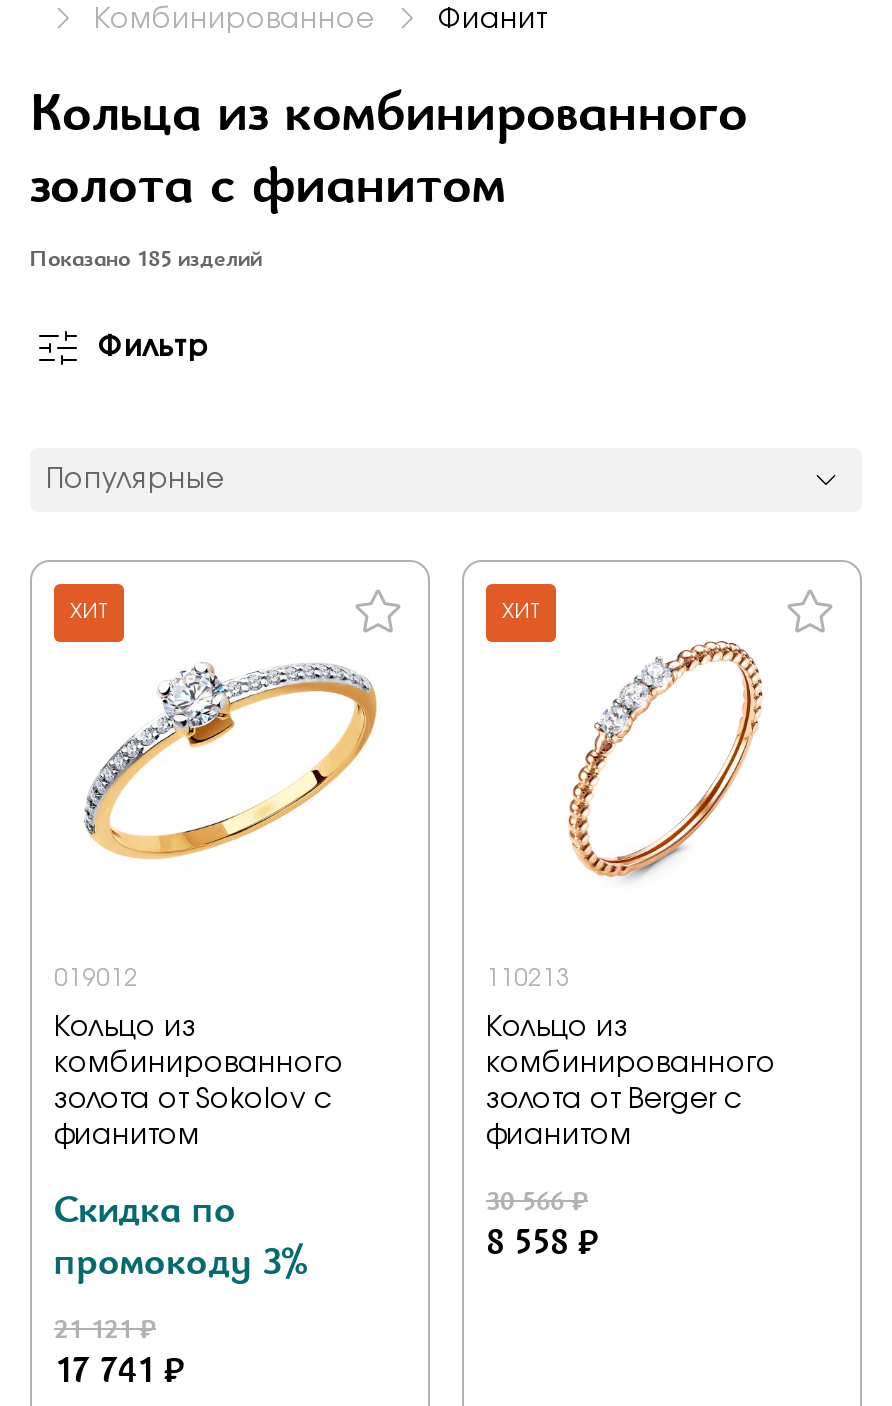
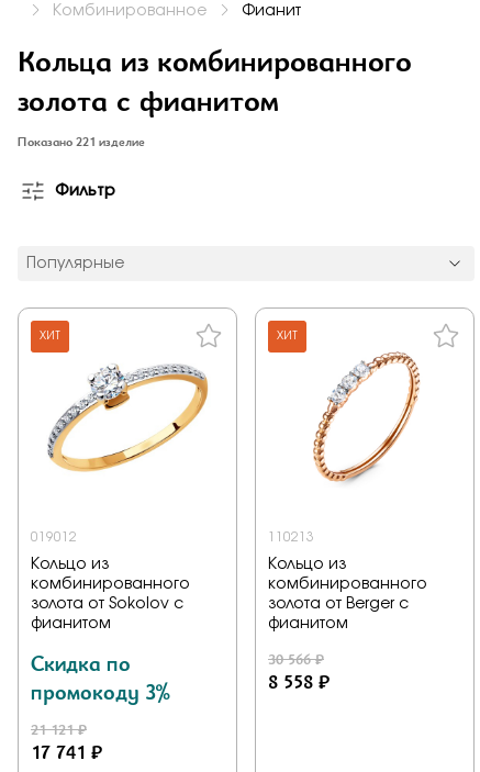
[30,242,262,272] Показано 185 изделий -> [18,133,145,149] Показано 221 изделие

